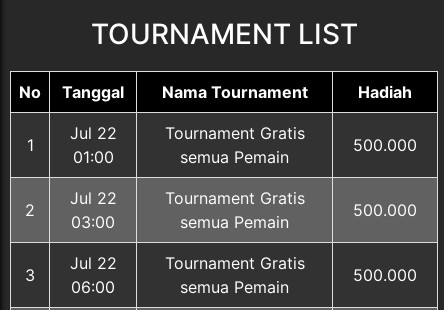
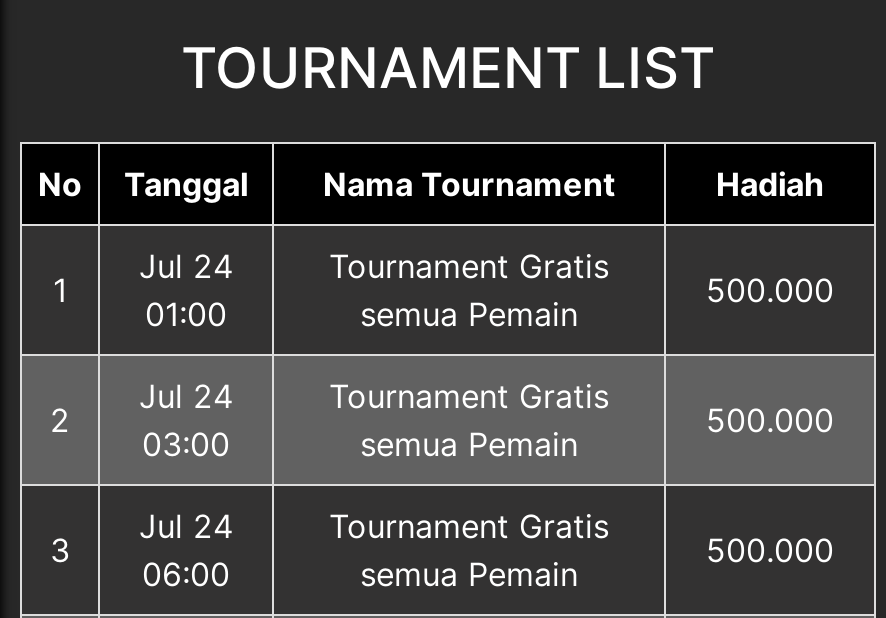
[69,123,116,143] Jul 22 -> [139,246,233,286] Jul 24
[69,188,116,208] Jul 22 -> [139,376,233,416] Jul 24
[69,253,116,273] Jul 22 -> [139,506,233,546] Jul 24

